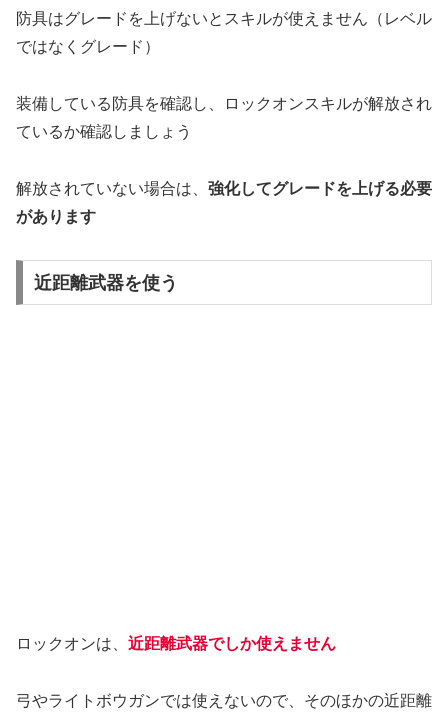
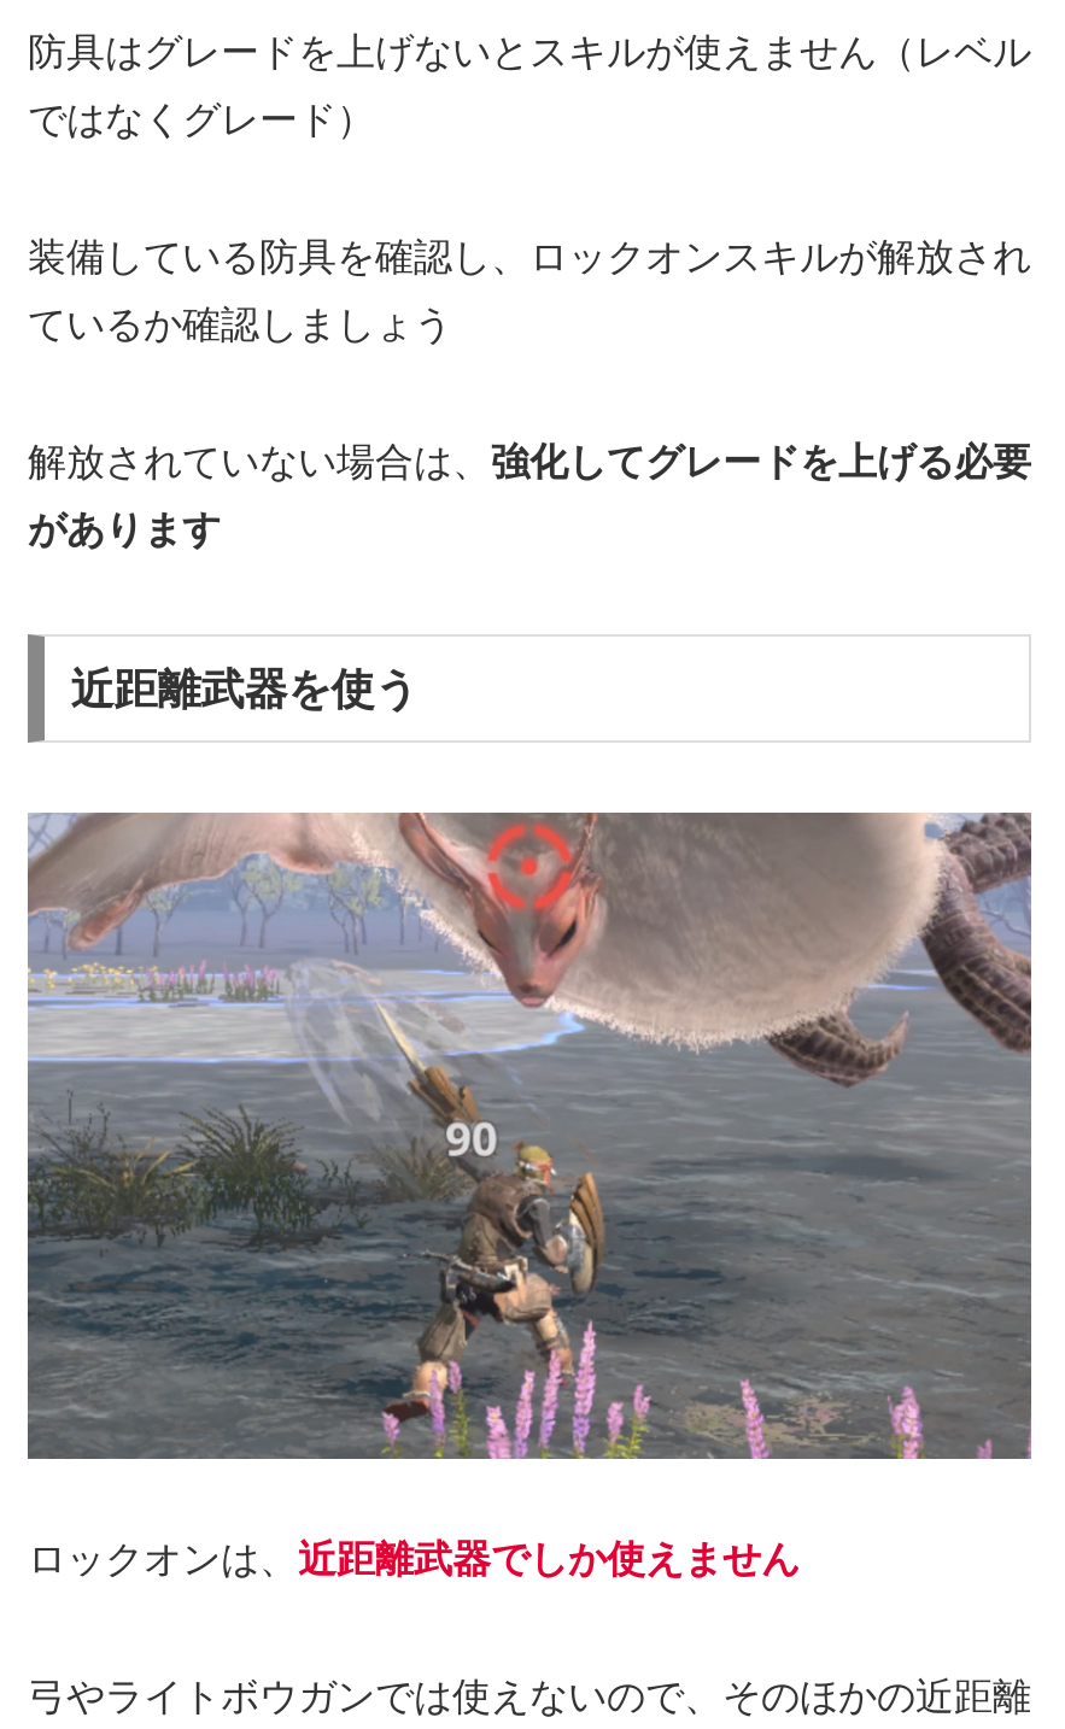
none -> [25,810,1034,1461] [image]

